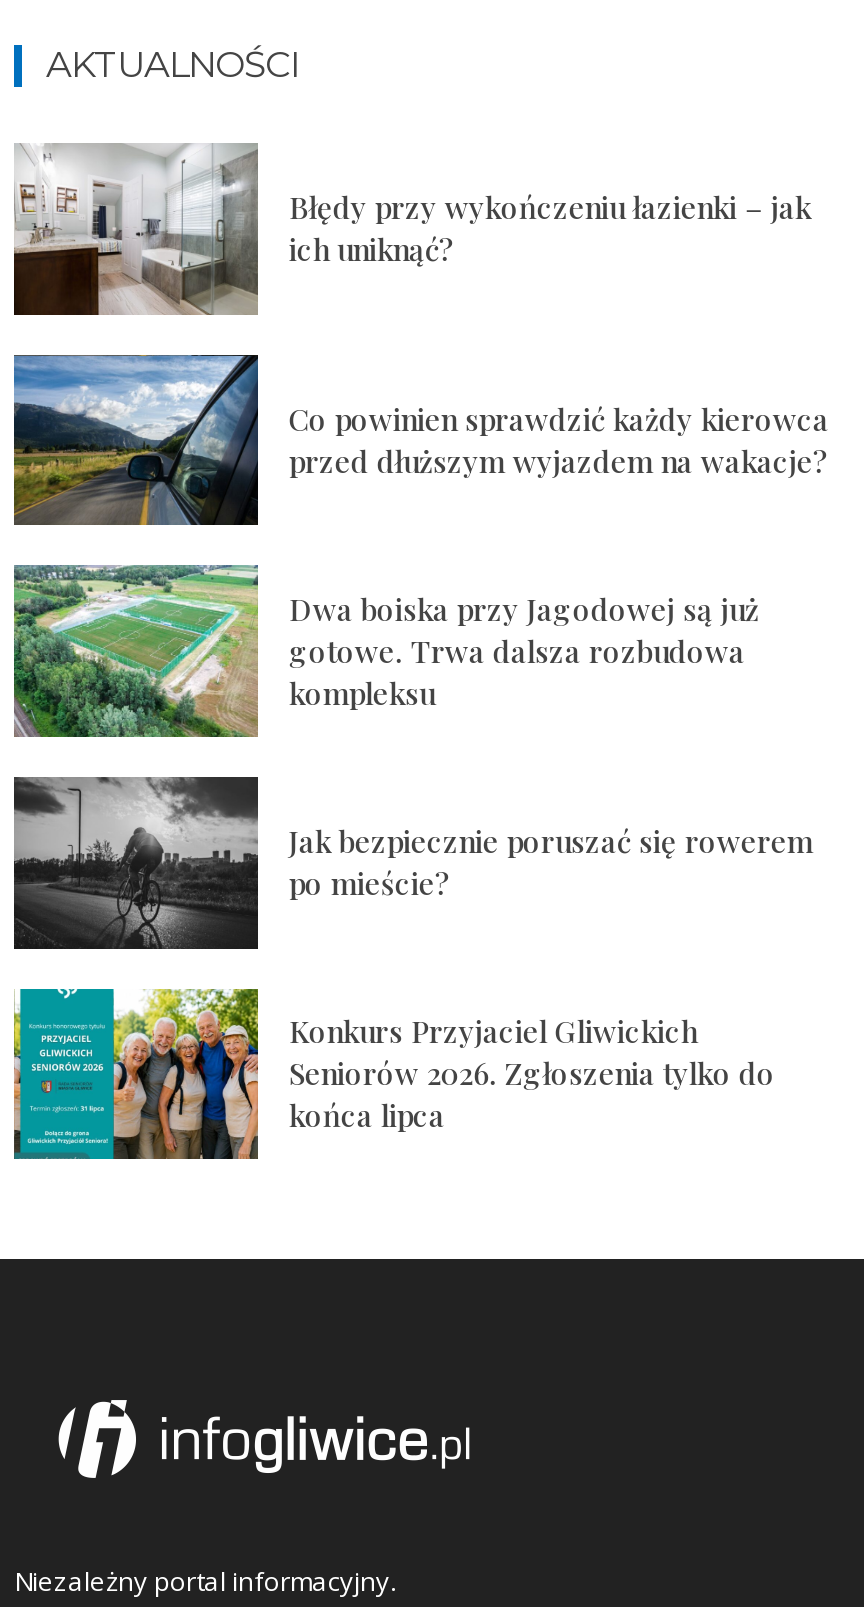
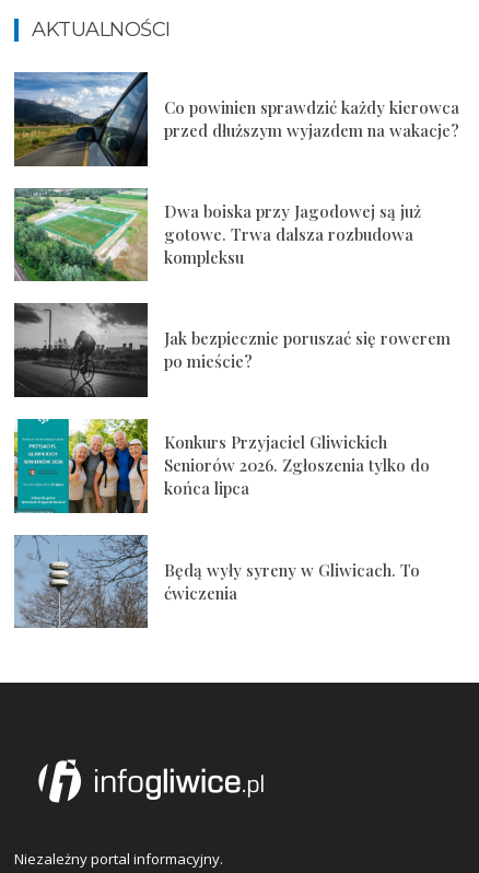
[12,143,811,317] [image] | Błędy przy wykończeniu łazienki – jak | ich uniknąć? -> none
moved [10,353,829,1135] -> [12,71,460,499]: [image] | Co powinien sprawdzić każdy kierowca | przed dłuższym wyjazdem na wakacje? | ... | Seniorów 2026. Zgłoszenia tylko do | końca lipca
none -> [13,534,420,629] [image] | Będą wyły syreny w Gliwicach. To | ćwiczenia

